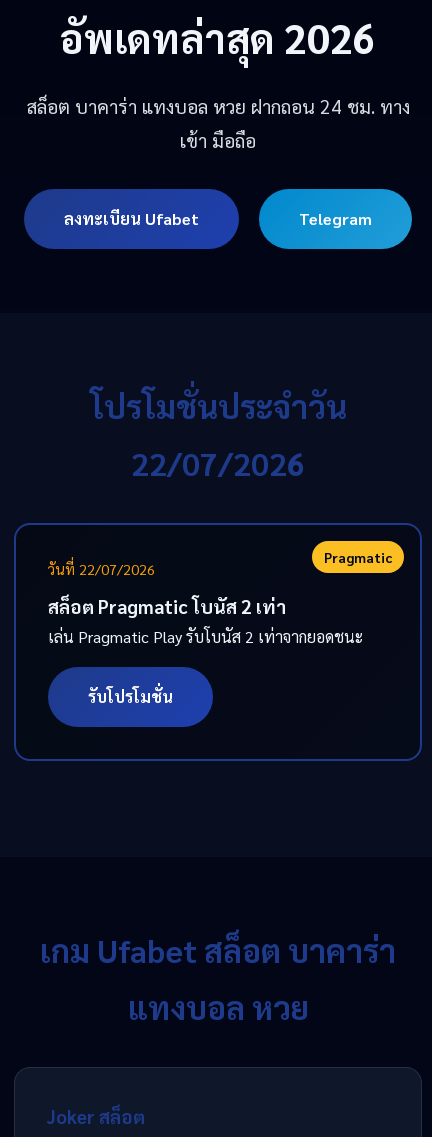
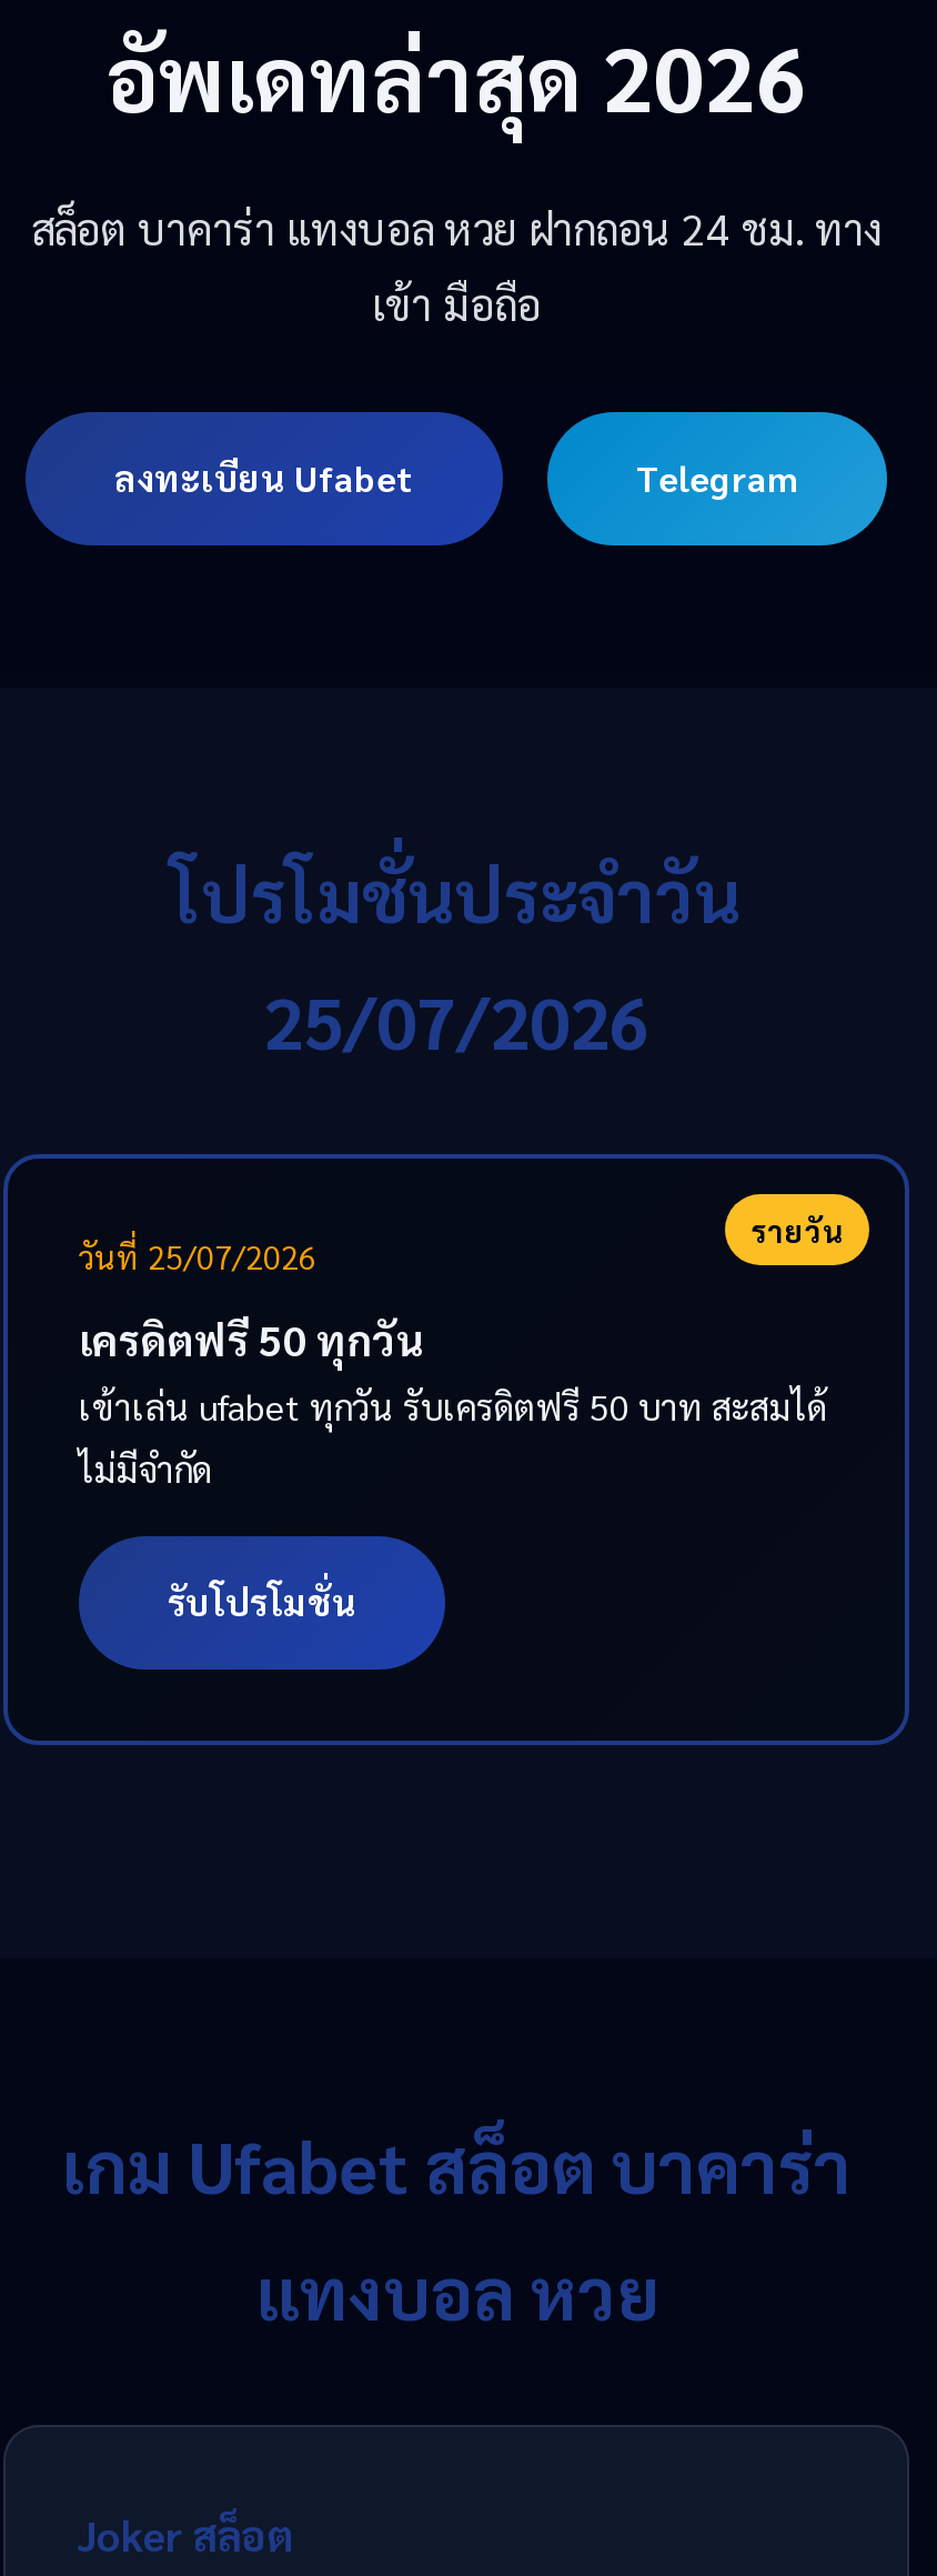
[131,442,305,483] 22/07/2026 -> [263,974,649,1065] 25/07/2026
[48,548,392,578] Pragmatic | วันที่ 22/07/2026 -> [79,1210,843,1276] รายวัน | วันที่ 25/07/2026
[48,594,363,647] สล็อต Pragmatic โบนัส 2 เท่า | เล่น Pragmatic Play รับโบนัส 2 เท่าจากยอดชนะ -> [79,1312,827,1492] เครดิตฟรี 50 ทุกวัน | เข้าเล่น ufabet ทุกวัน รับเครดิตฟรี 50 บาท สะสมได้ | ไม่มีจำกัด

